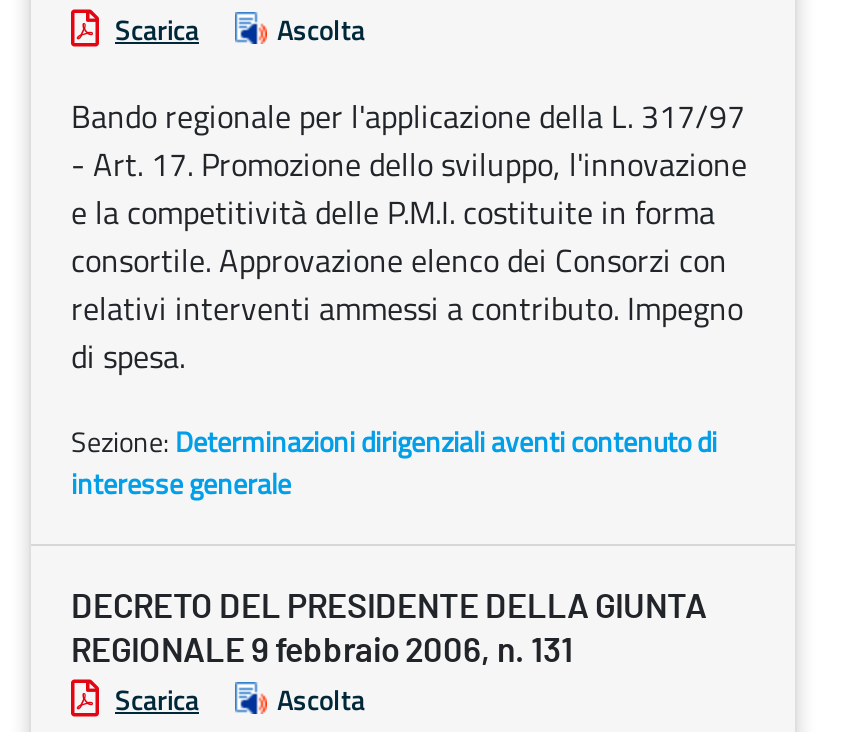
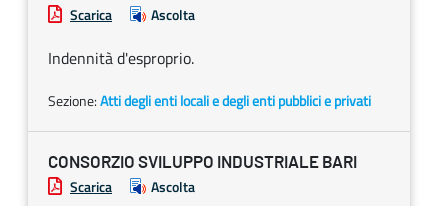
[71,92,747,380] Bando regionale per l'applicazione della L. 317/97 | - Art. 17. Promozione dello sviluppo, l'innovazione | e la competitività delle P.M.I. costituite in forma | consortile. Approvazione elenco dei Consorzi con | relativi interventi ammessi a contributo. Impegno | di spesa. -> [48,46,194,70] Indennità d'esproprio.
[71,420,717,504] Sezione: Determinazioni dirigenziali aventi contenuto di | interesse generale -> [48,90,371,111] Sezione: Atti degli enti locali e degli enti pubblici e privati
[71,590,707,668] DECRETO DEL PRESIDENTE DELLA GIUNTA | REGIONALE 9 febbraio 2006, n. 131 -> [48,154,357,171] CONSORZIO SVILUPPO INDUSTRIALE BARI

